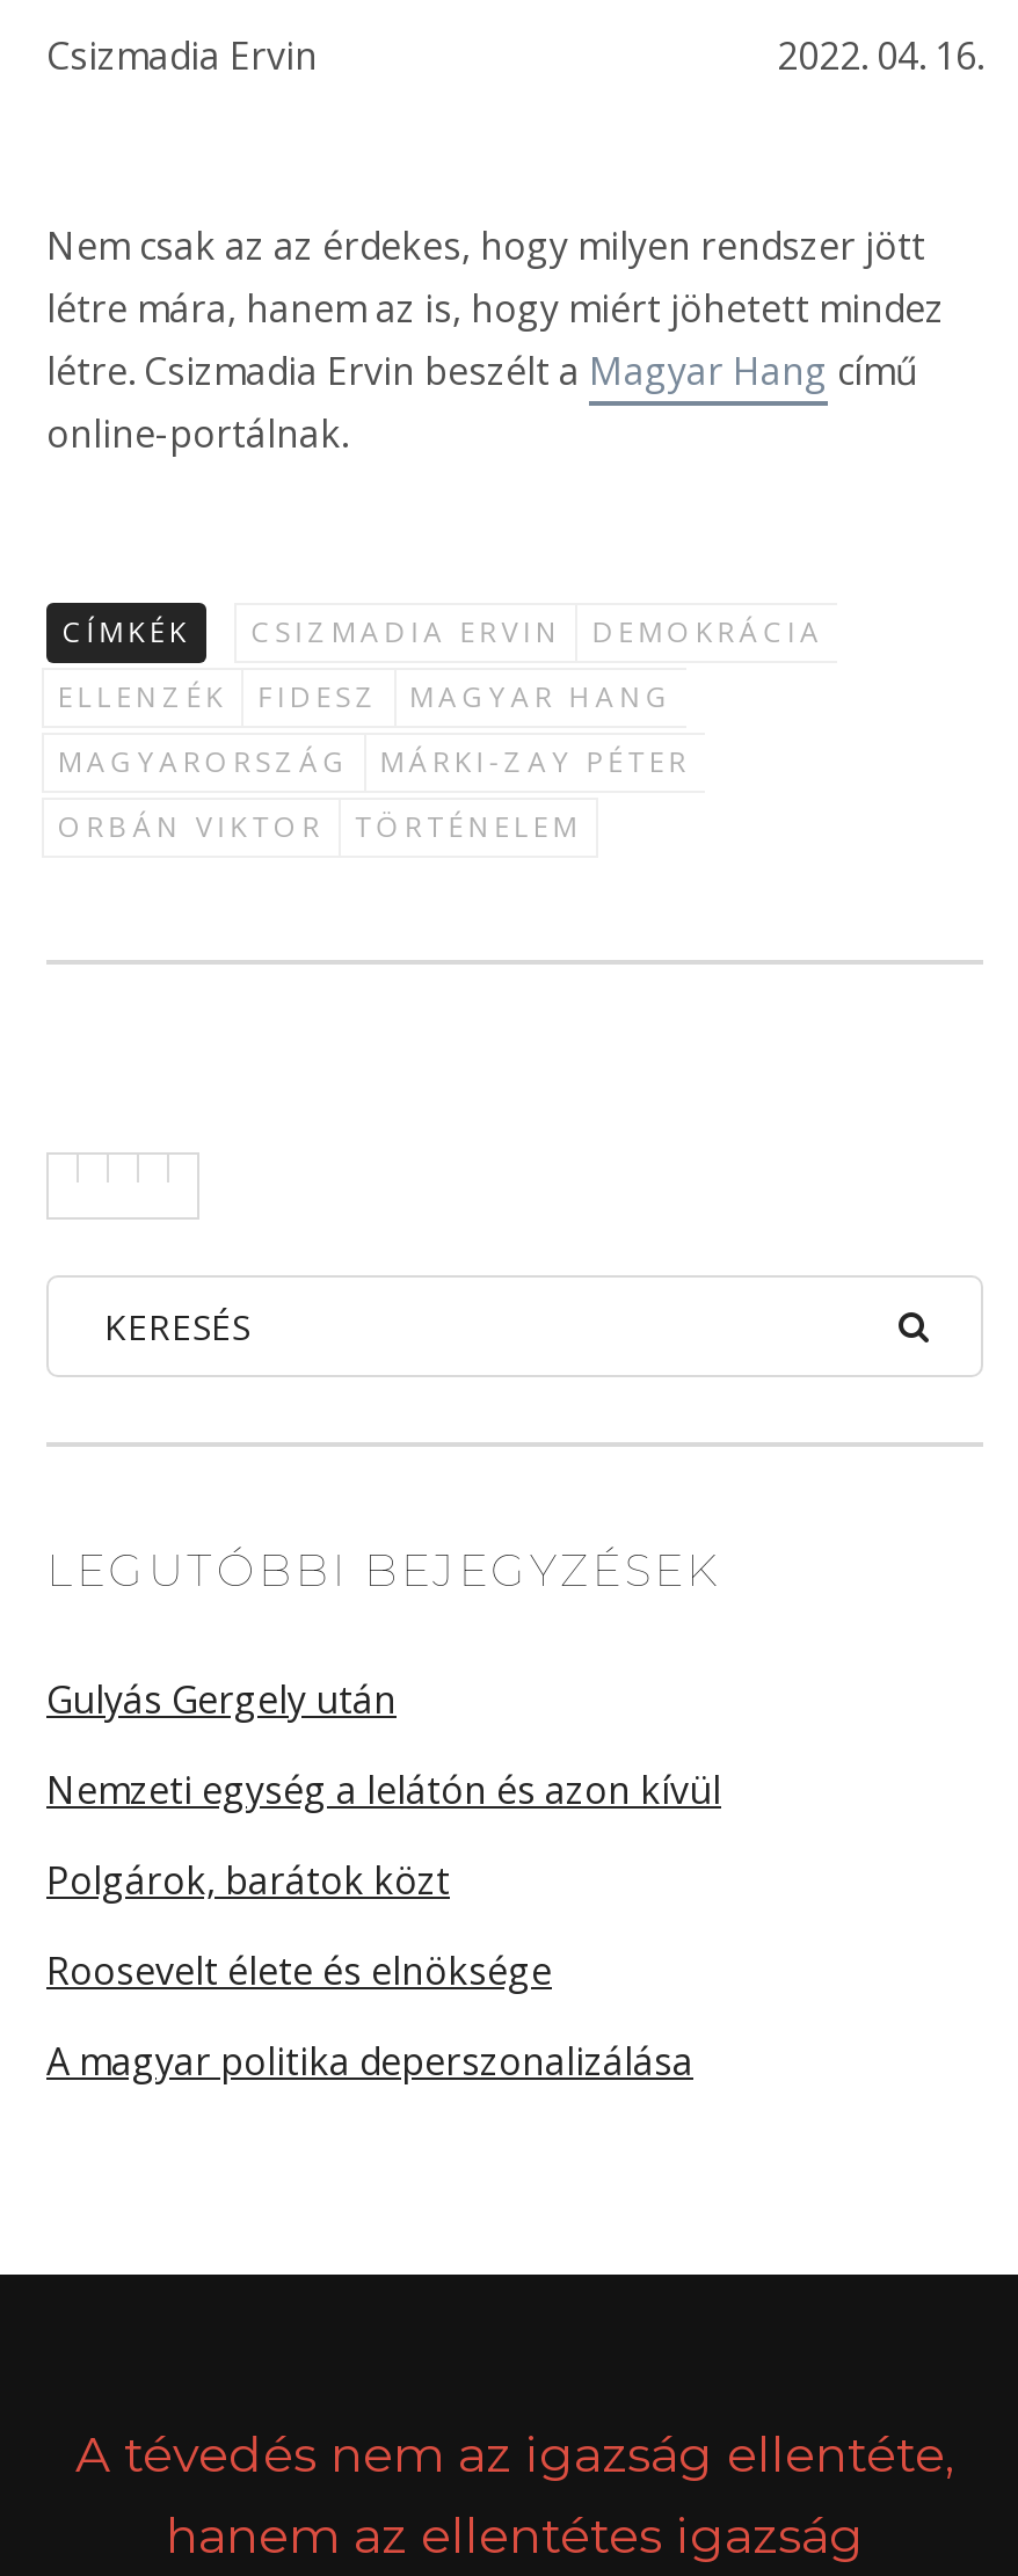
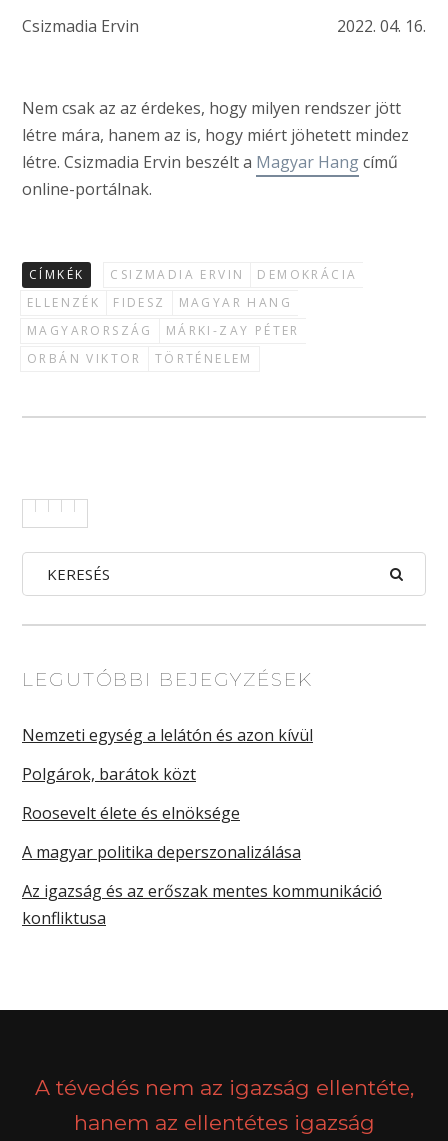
[46,1674,397,1725] Gulyás Gergely után -> none
moved [46,1764,721,2087] -> [22,724,313,863]: Nemzeti egység a lelátón és azon kívül | Polgárok, barátok közt | Roosevelt élete és elnöksége | A magyar politika deperszonalizálása
none -> [22,880,382,929] Az igazság és az erőszak mentes kommunikáció | konfliktusa

